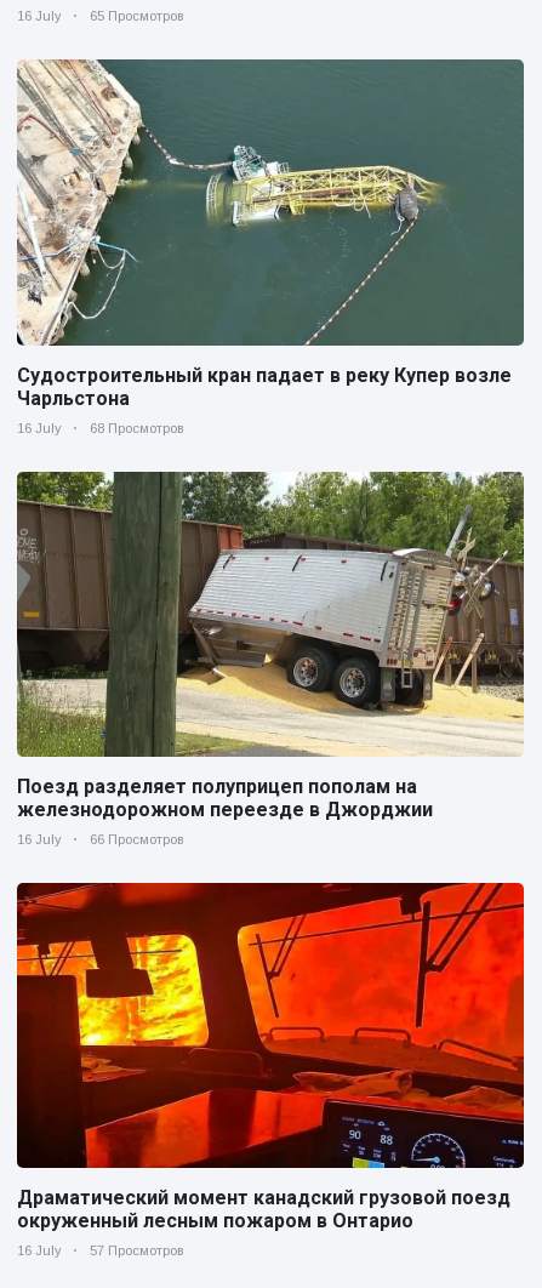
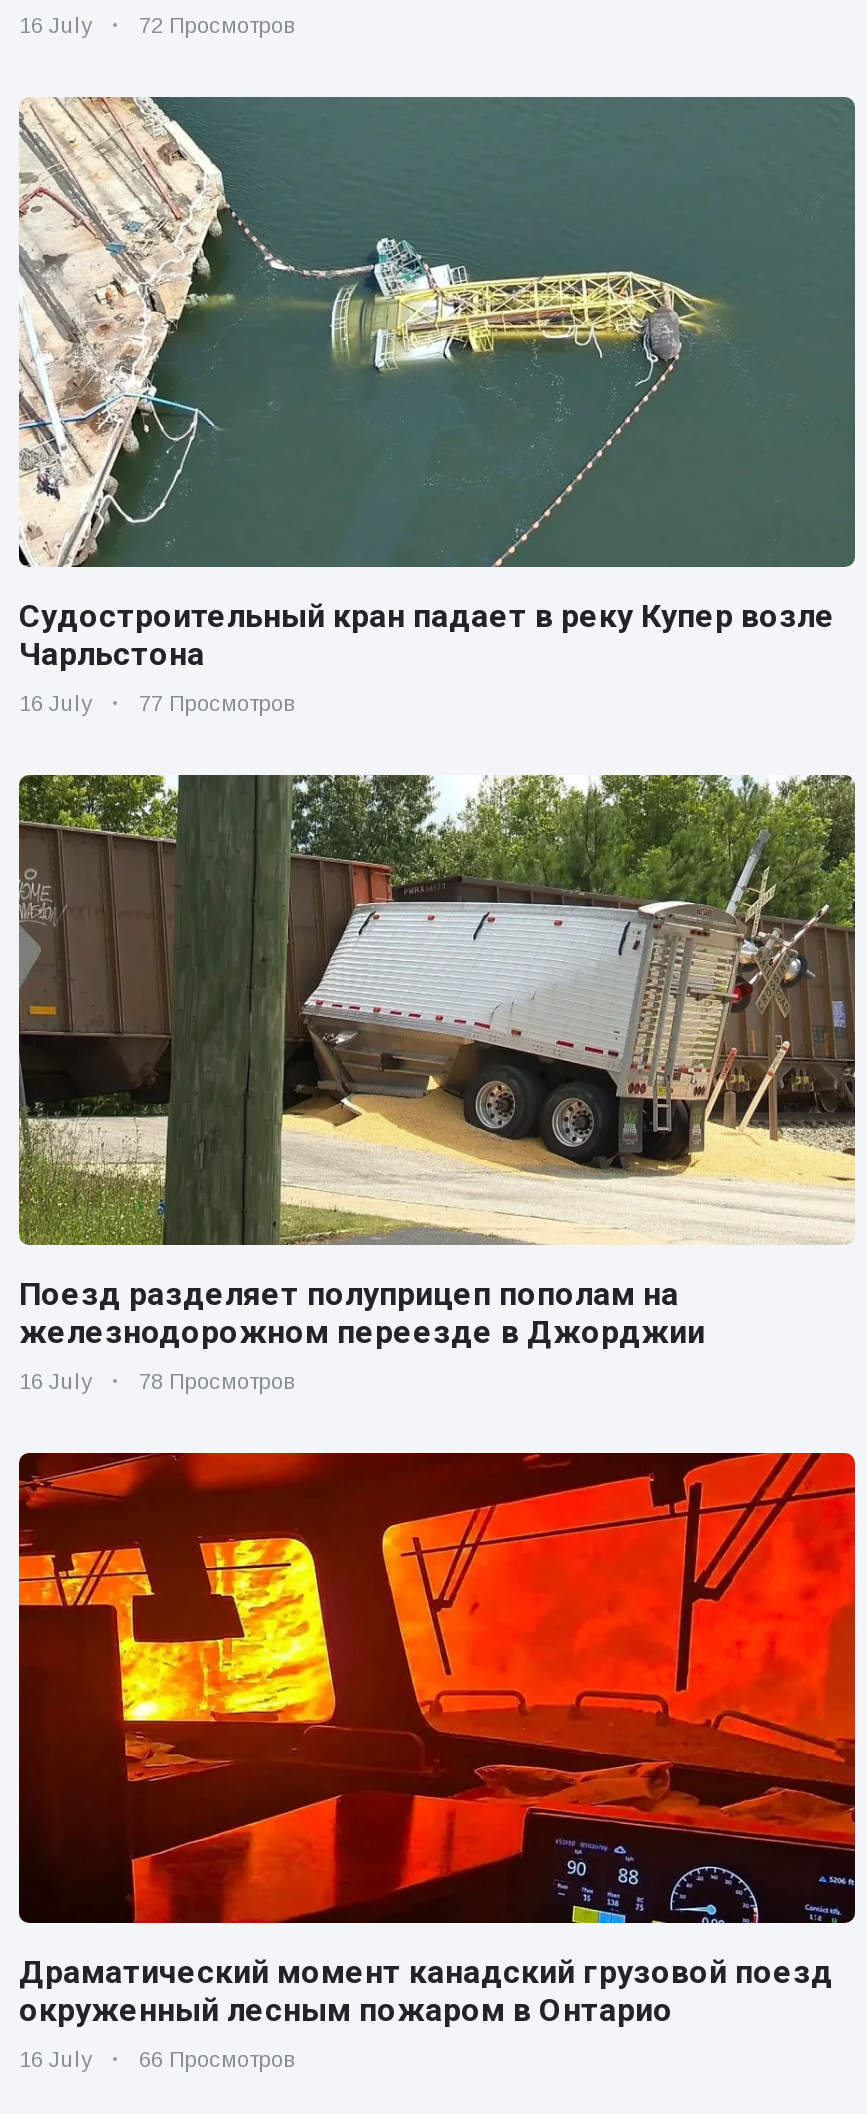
[17,9,184,23] 16 July 65 Просмотров -> [19,13,295,37] 16 July 72 Просмотров
[17,420,184,435] 16 July 68 Просмотров -> [19,690,295,714] 16 July 77 Просмотров
[17,832,184,846] 16 July 66 Просмотров -> [19,1368,295,1392] 16 July 78 Просмотров
[17,1243,184,1258] 16 July 57 Просмотров -> [19,2046,295,2070] 16 July 66 Просмотров

